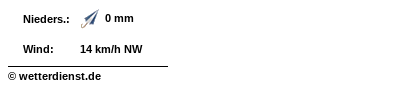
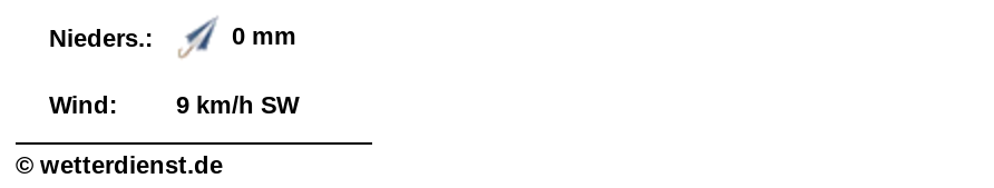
[80,43,142,55] 14 km/h NW -> [176,91,299,118] 9 km/h SW

